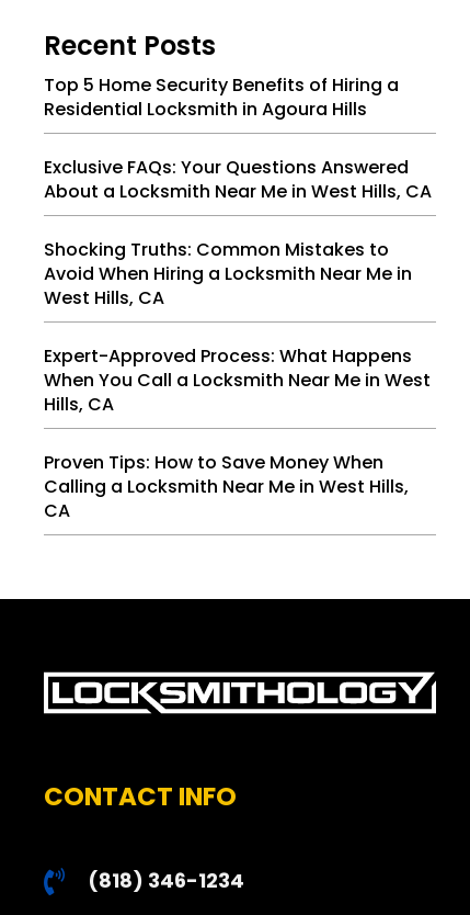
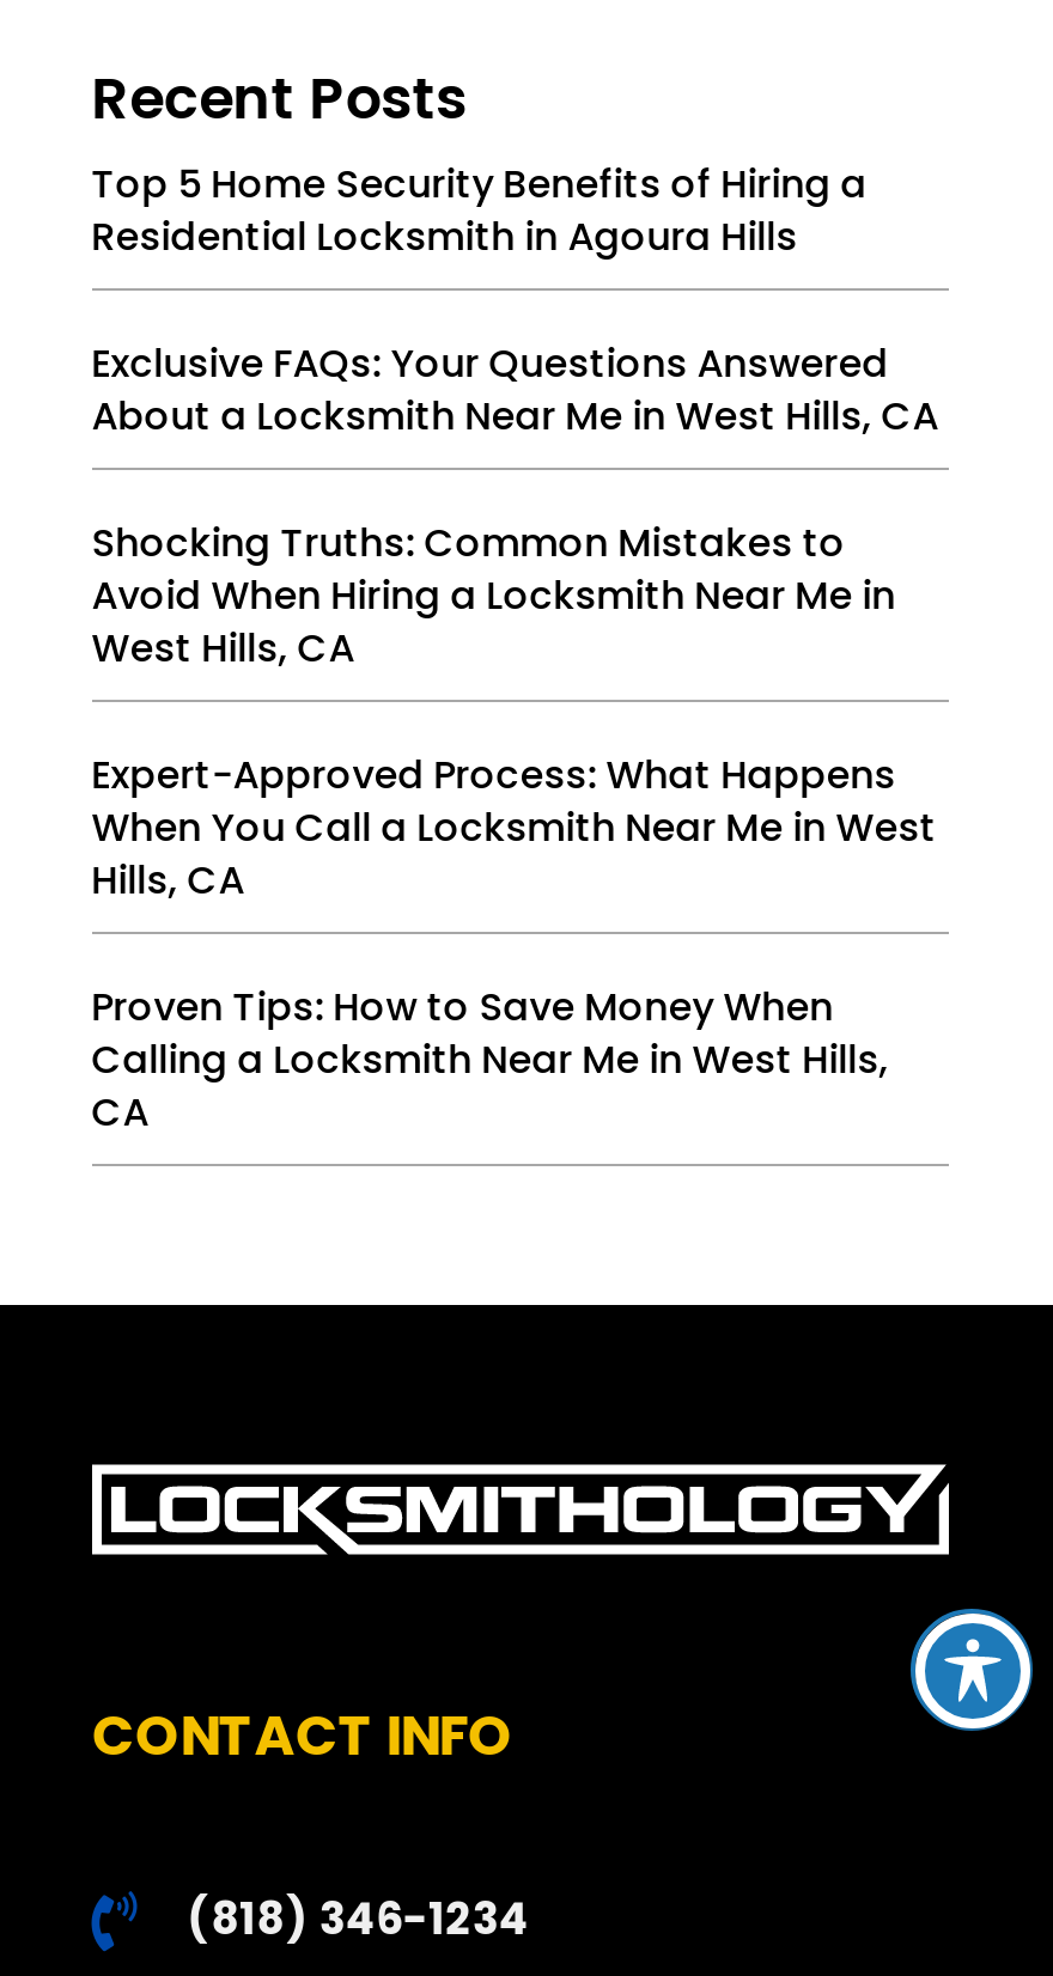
none -> [908,1606,1035,1733] [image]

